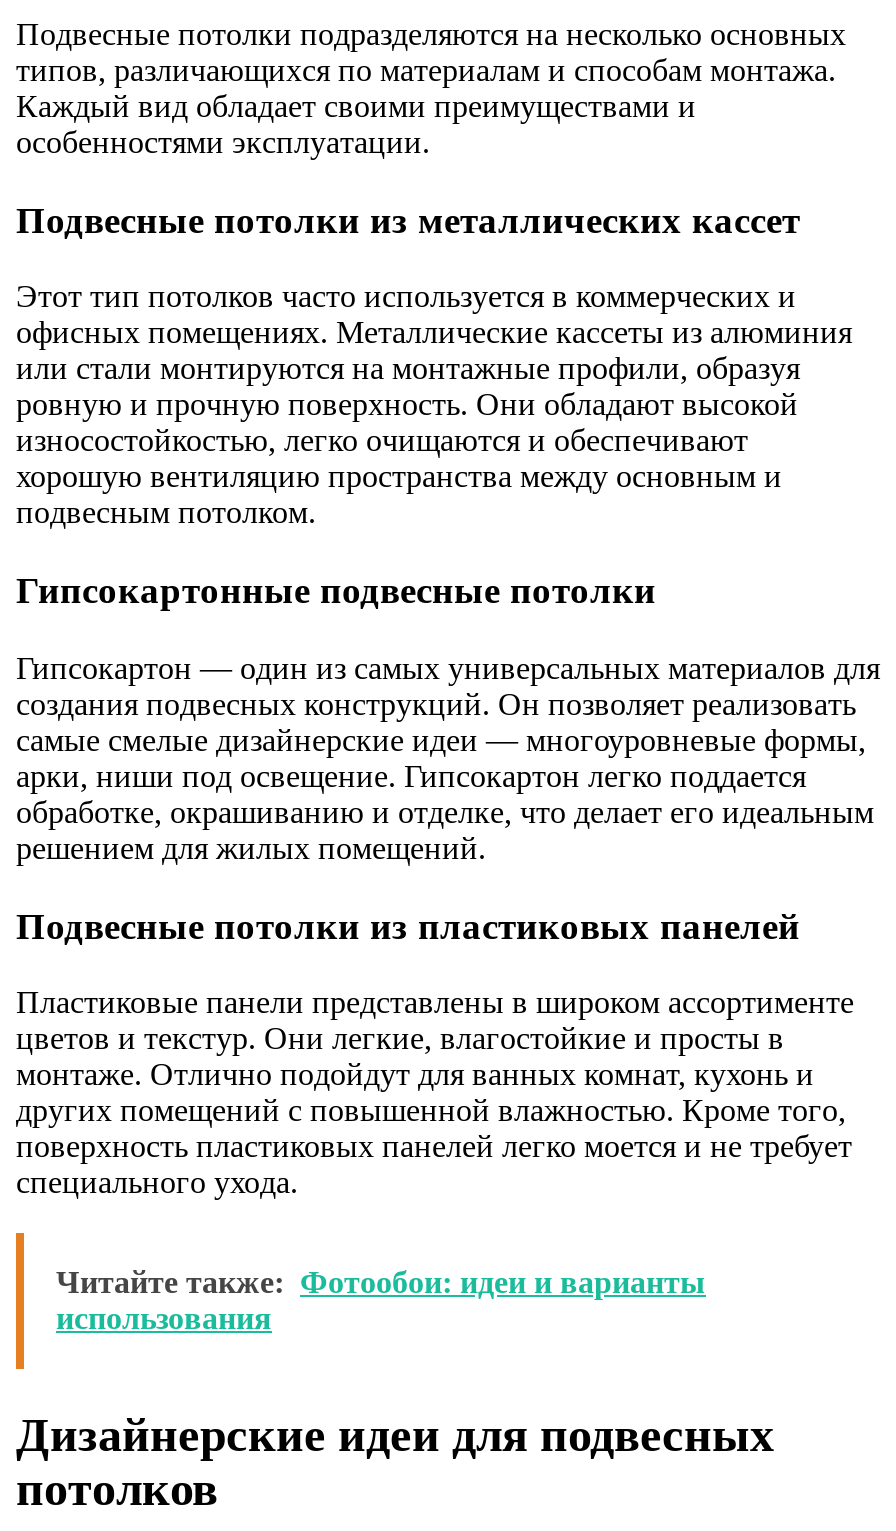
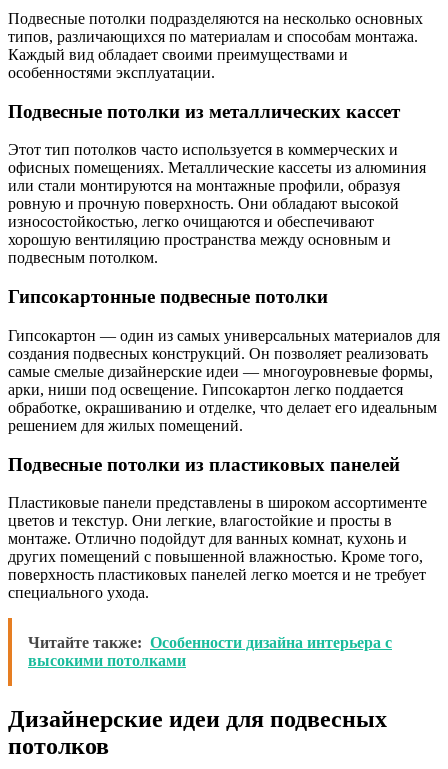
[56,1266,706,1336] Читайте также: Фотообои: идеи и варианты | использования -> [28,634,392,669] Читайте также: Особенности дизайна интерьера с | высокими потолками

